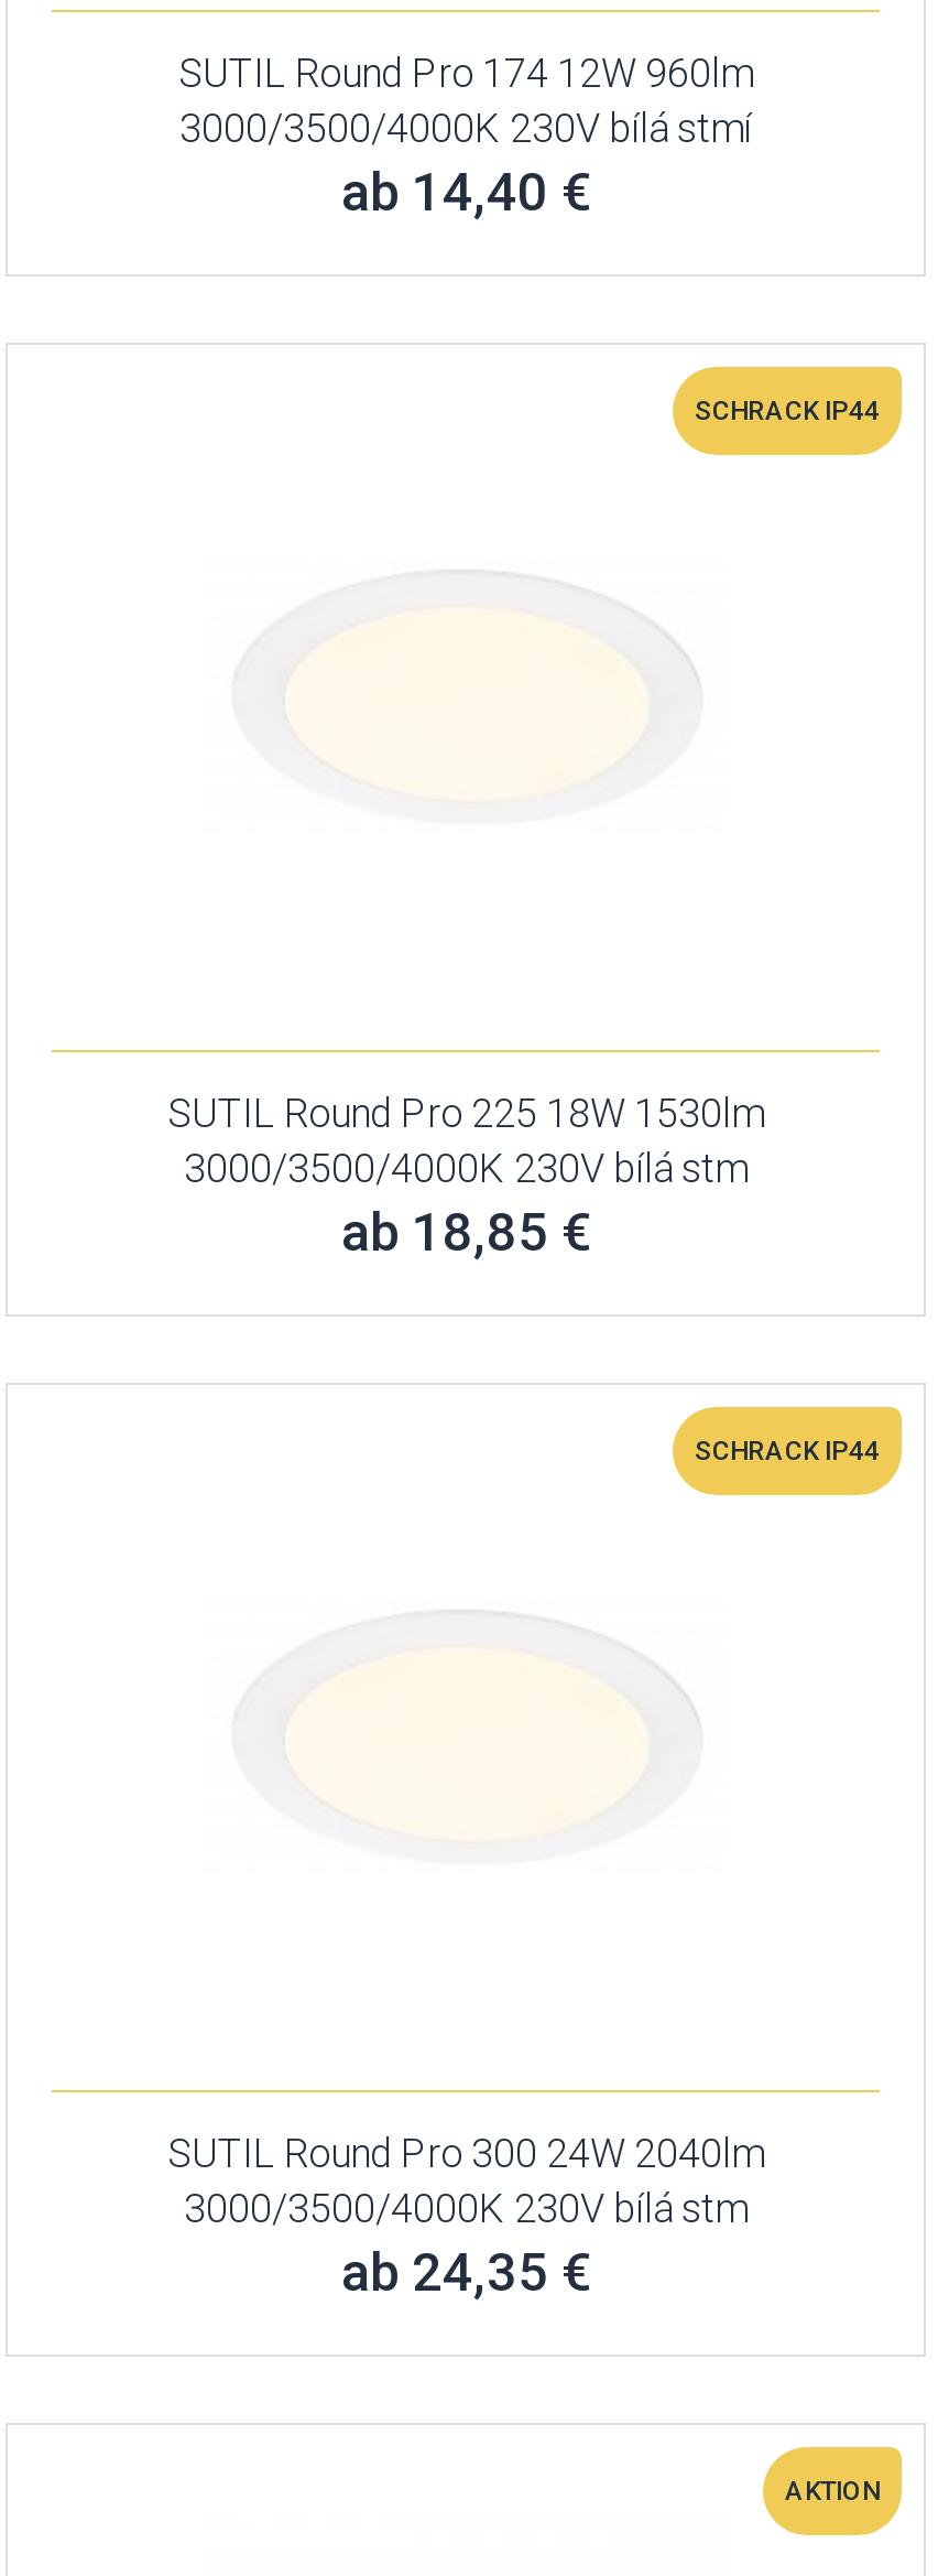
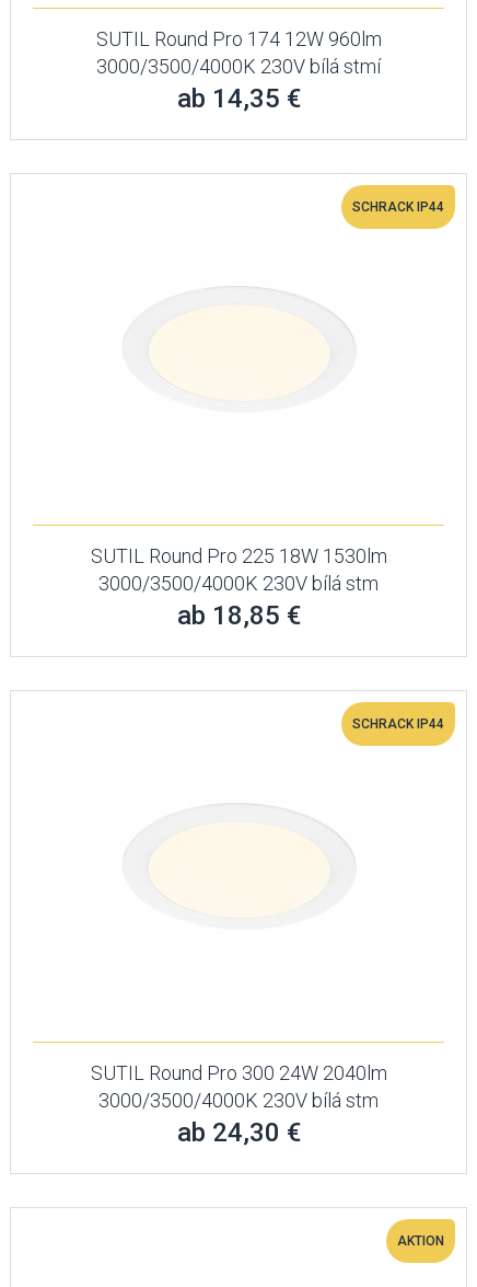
[341,162,590,224] ab 14,40 € -> [177,83,300,114] ab 14,35 €
[341,2242,590,2304] ab 24,35 € -> [177,1117,300,1148] ab 24,30 €

